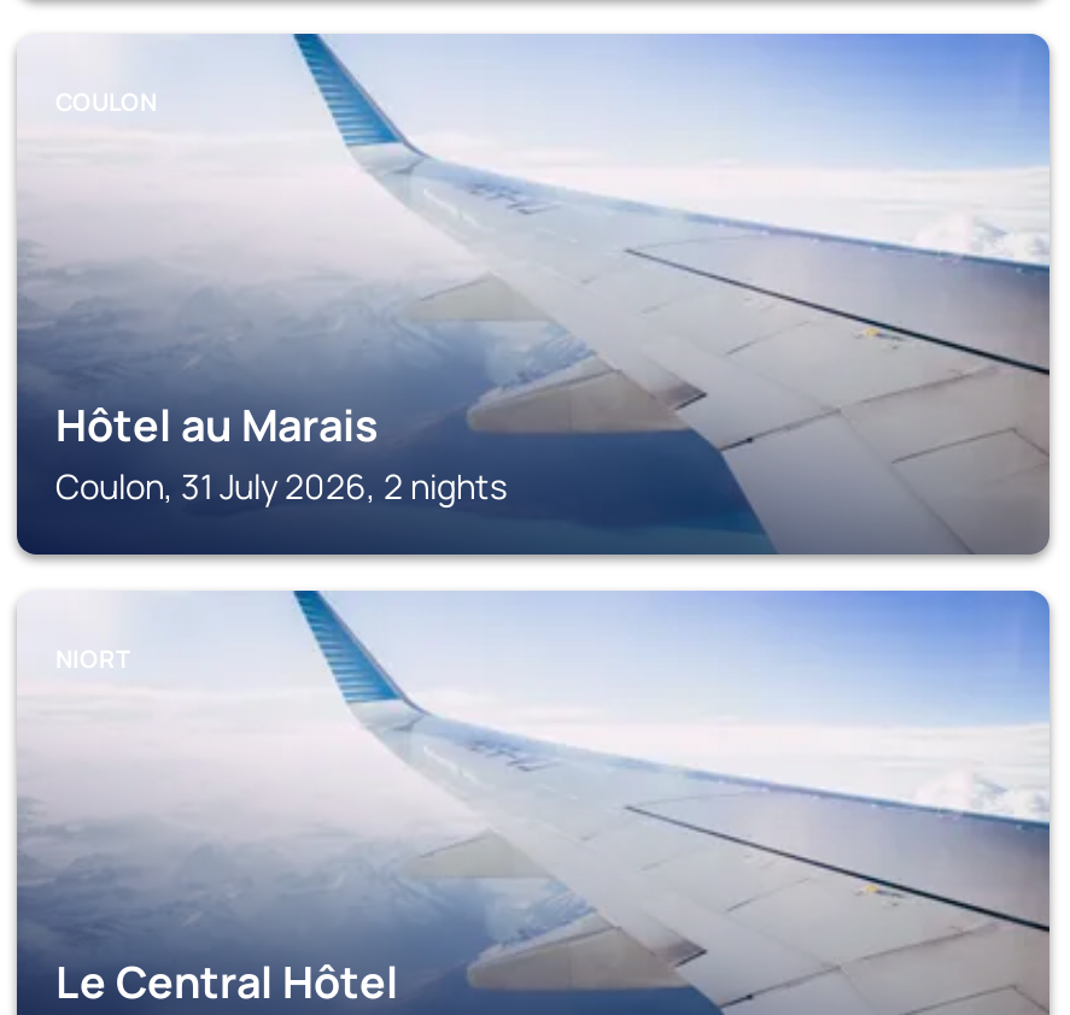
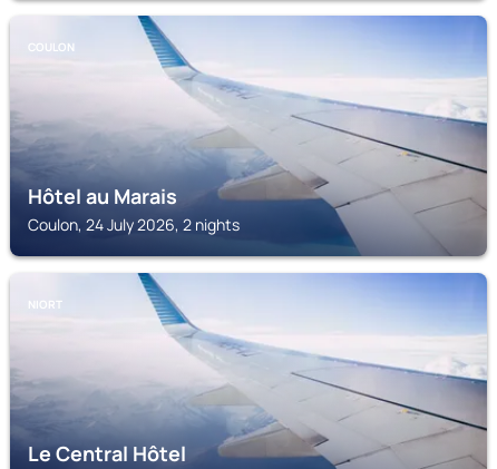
[55,463,507,509] Coulon, 31 July 2026, 2 nights -> [28,214,240,235] Coulon, 24 July 2026, 2 nights

